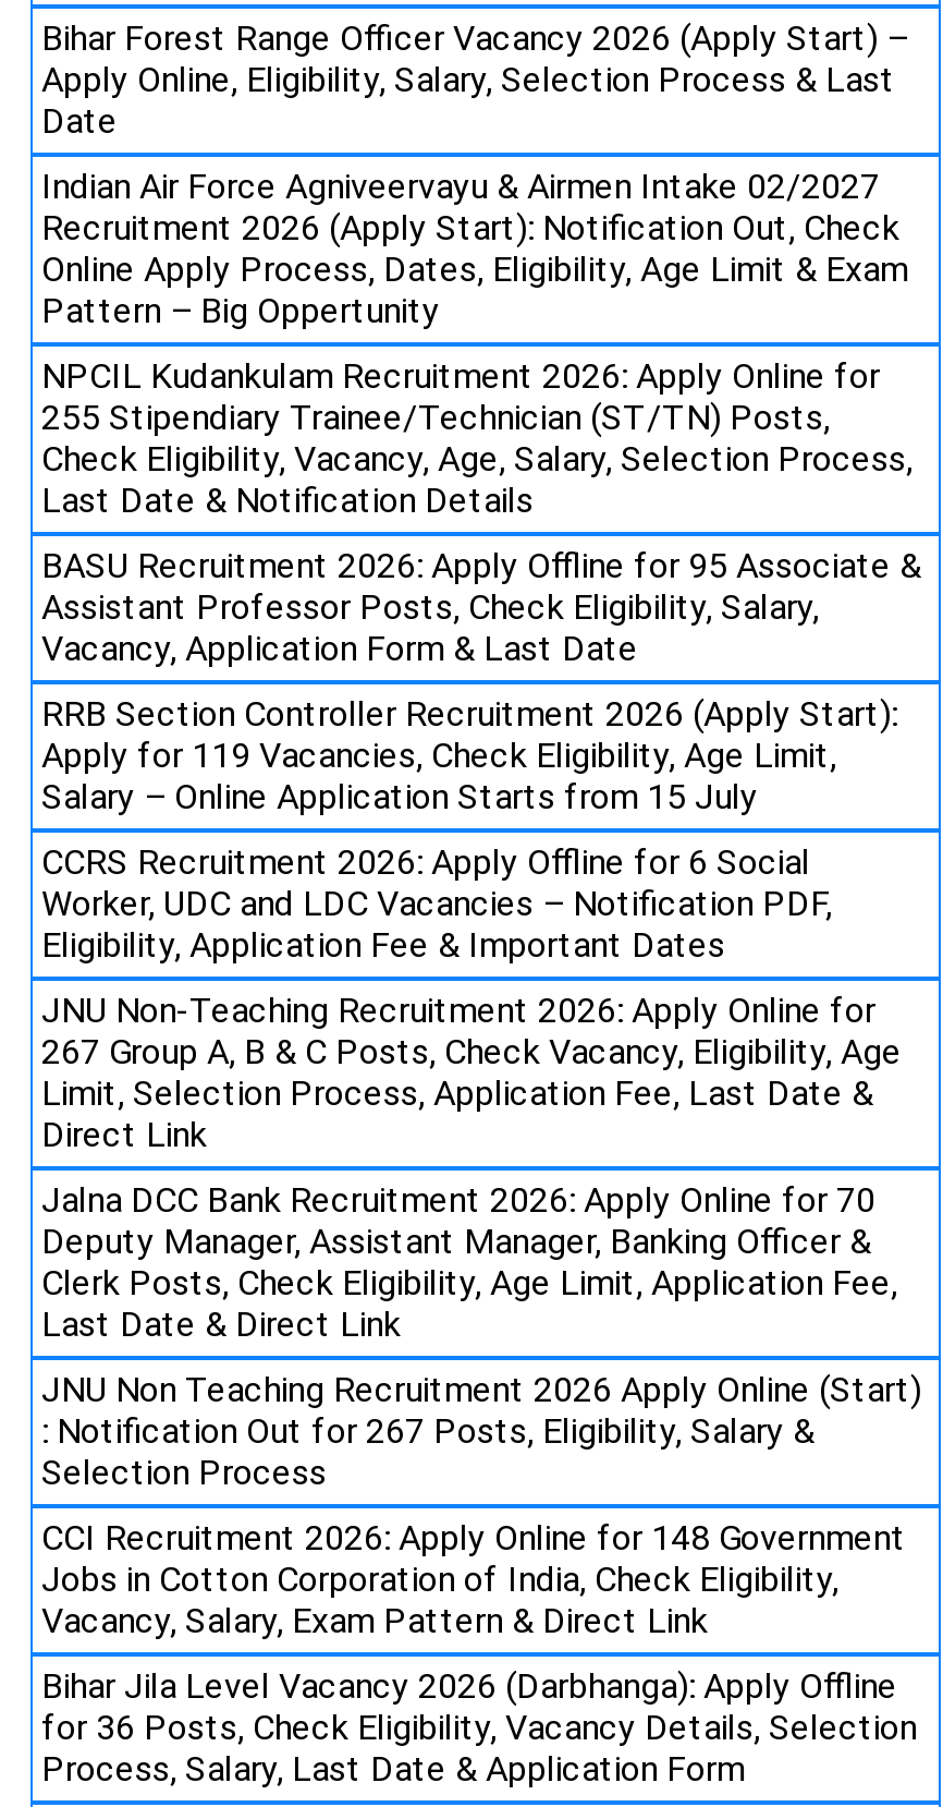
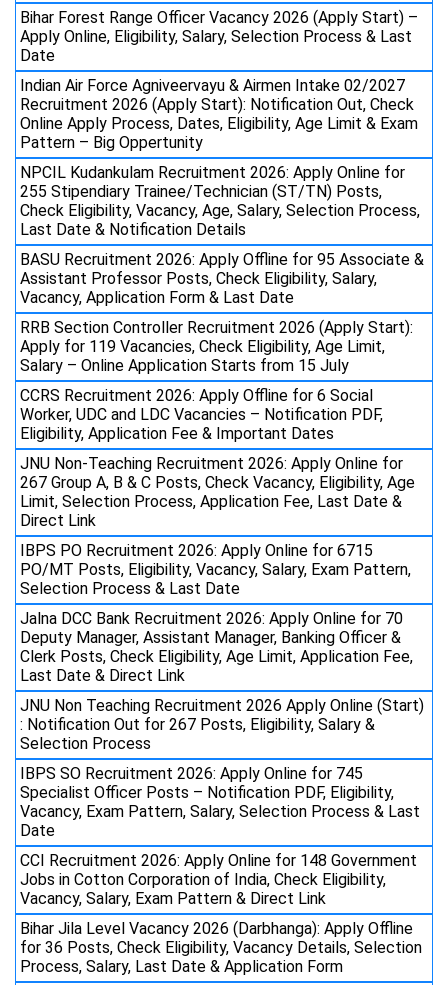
none -> [20,541,411,598] IBPS PO Recruitment 2026: Apply Online for 6715 | PO/MT Posts, Eligibility, Vacancy, Salary, Exam Pattern, | Selection Process & Last Date
none -> [20,764,420,840] IBPS SO Recruitment 2026: Apply Online for 745 | Specialist Officer Posts – Notification PDF, Eligibility, | Vacancy, Exam Pattern, Salary, Selection Process & Last | Date

